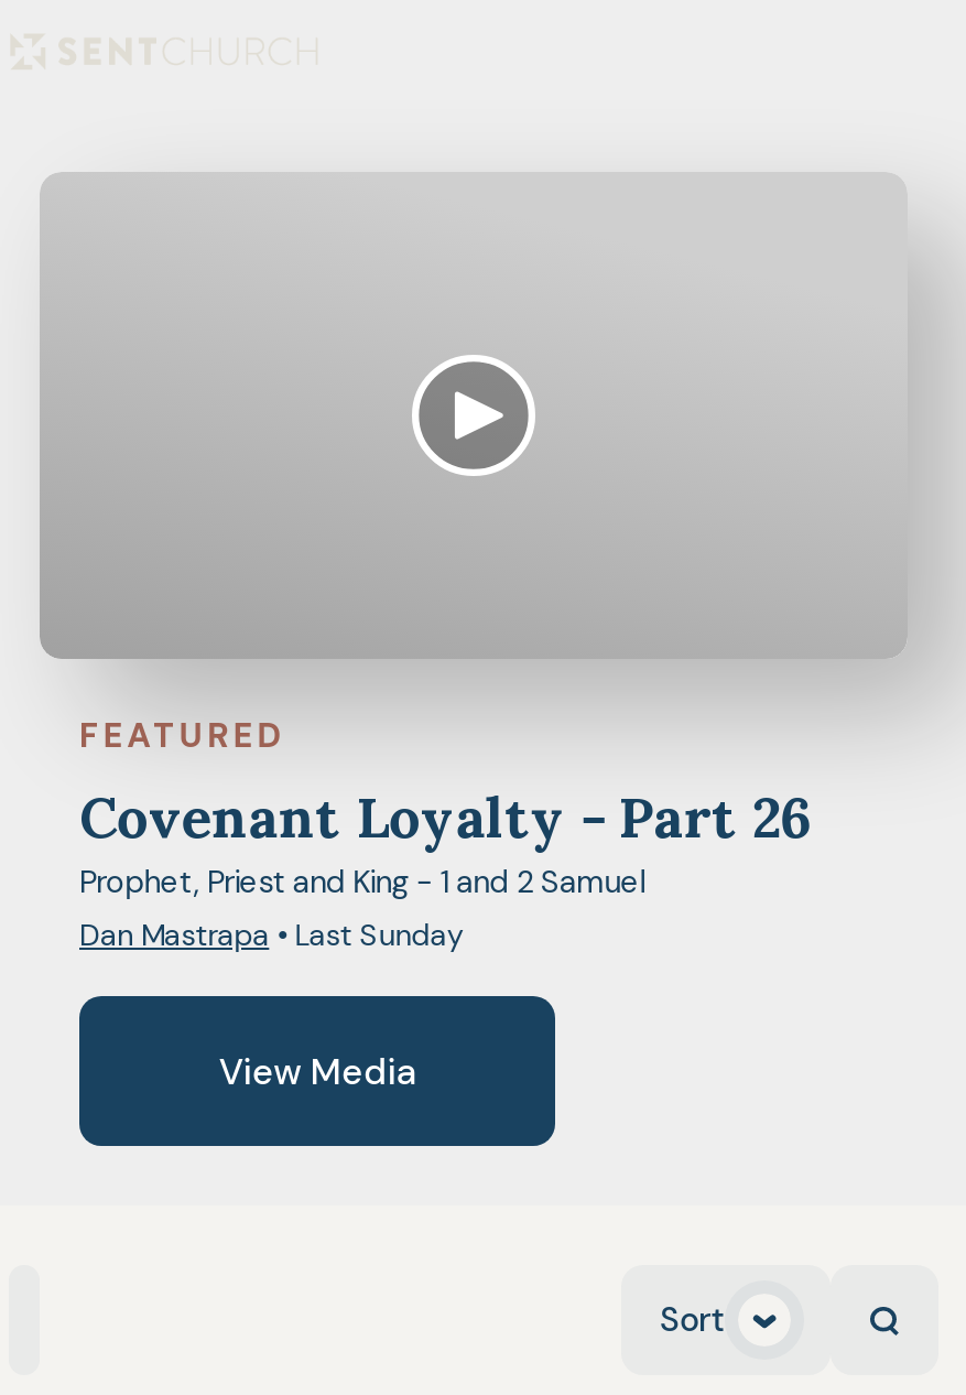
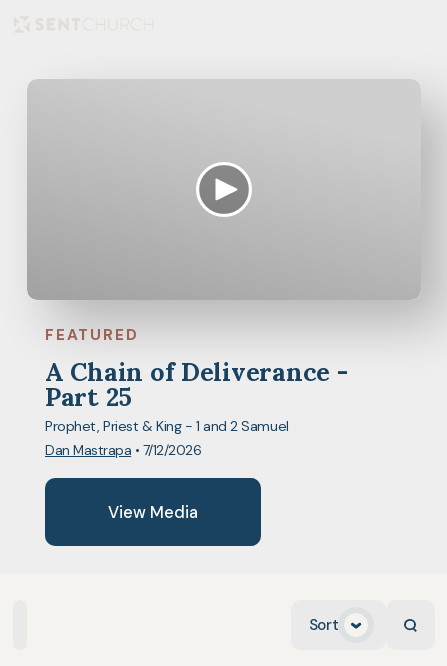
[79,783,810,955] Covenant Loyalty - Part 26 | Prophet, Priest and King - 1 and 2 Samuel | Dan Mastrapa • Last Sunday -> [45,356,347,459] A Chain of Deliverance - | Part 25 | Prophet, Priest & King - 1 and 2 Samuel | Dan Mastrapa • 7/12/2026

